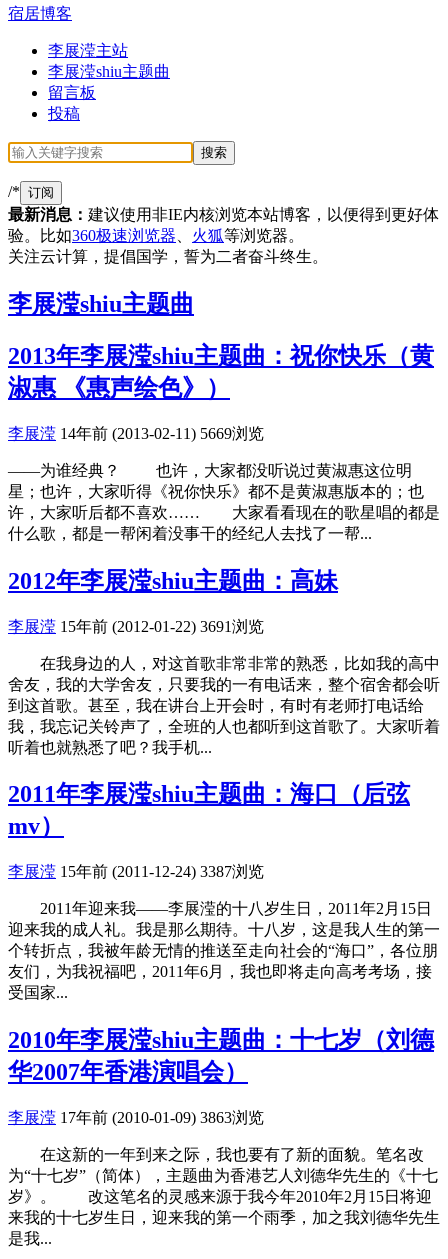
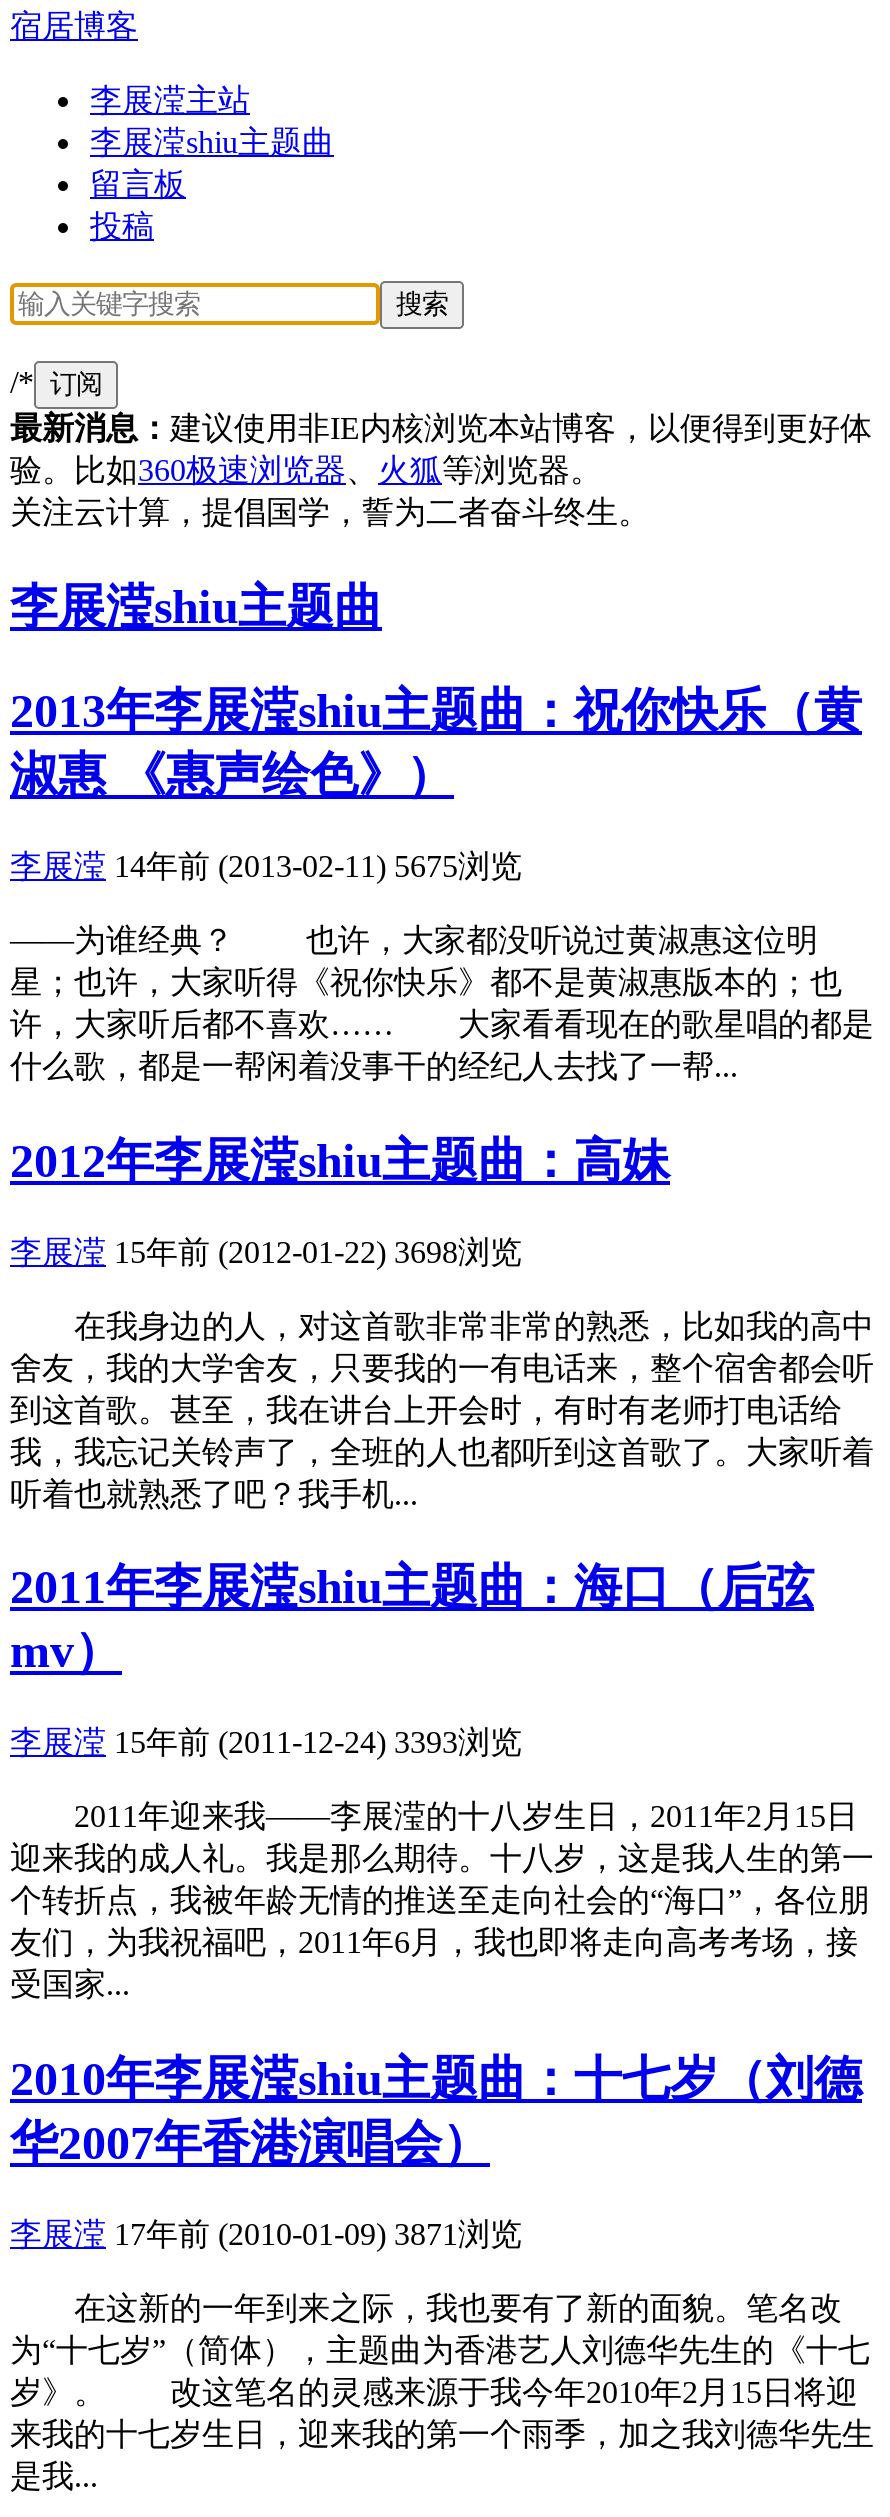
[8,425,264,442] 李展滢 14年前 (2013-02-11) 5669浏览 -> [10,848,522,882] 李展滢 14年前 (2013-02-11) 5675浏览
[8,617,264,634] 李展滢 15年前 (2012-01-22) 3691浏览 -> [10,1234,522,1268] 李展滢 15年前 (2012-01-22) 3698浏览
[8,863,264,880] 李展滢 15年前 (2011-12-24) 3387浏览 -> [10,1726,522,1760] 李展滢 15年前 (2011-12-24) 3393浏览
[8,1109,264,1126] 李展滢 17年前 (2010-01-09) 3863浏览 -> [10,2217,522,2251] 李展滢 17年前 (2010-01-09) 3871浏览

